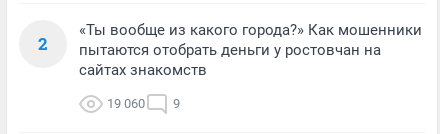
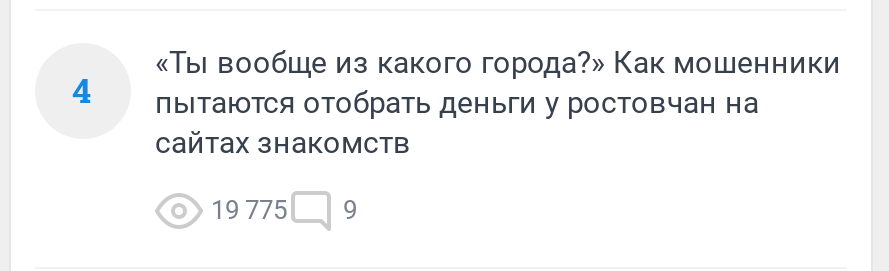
[38,32,381,59] 2 пытаются отобрать деньги у ростовчан на -> [72,66,759,120] 4 пытаются отобрать деньги у ростовчан на
[107,96,180,111] 19 060 9 -> [211,194,357,224] 19 775 9

